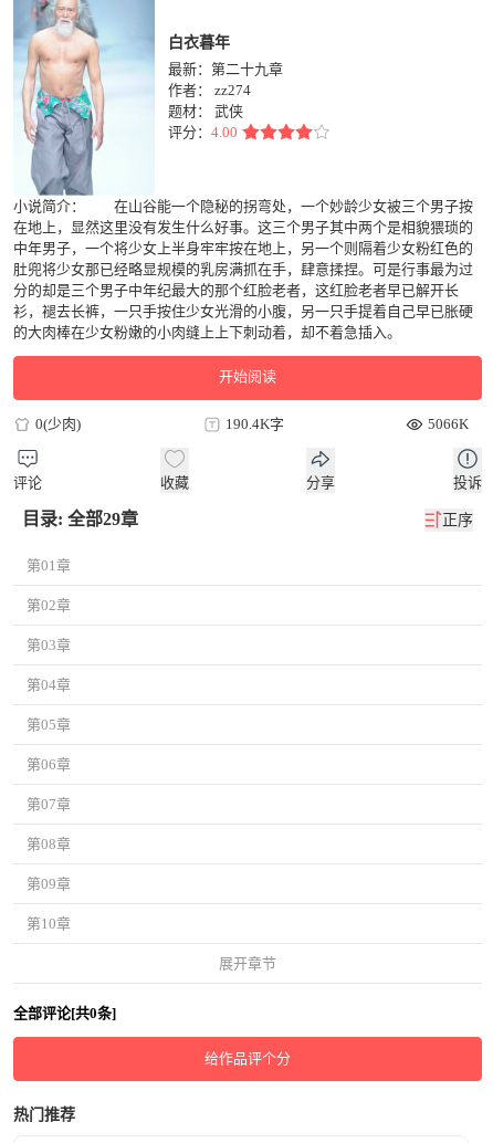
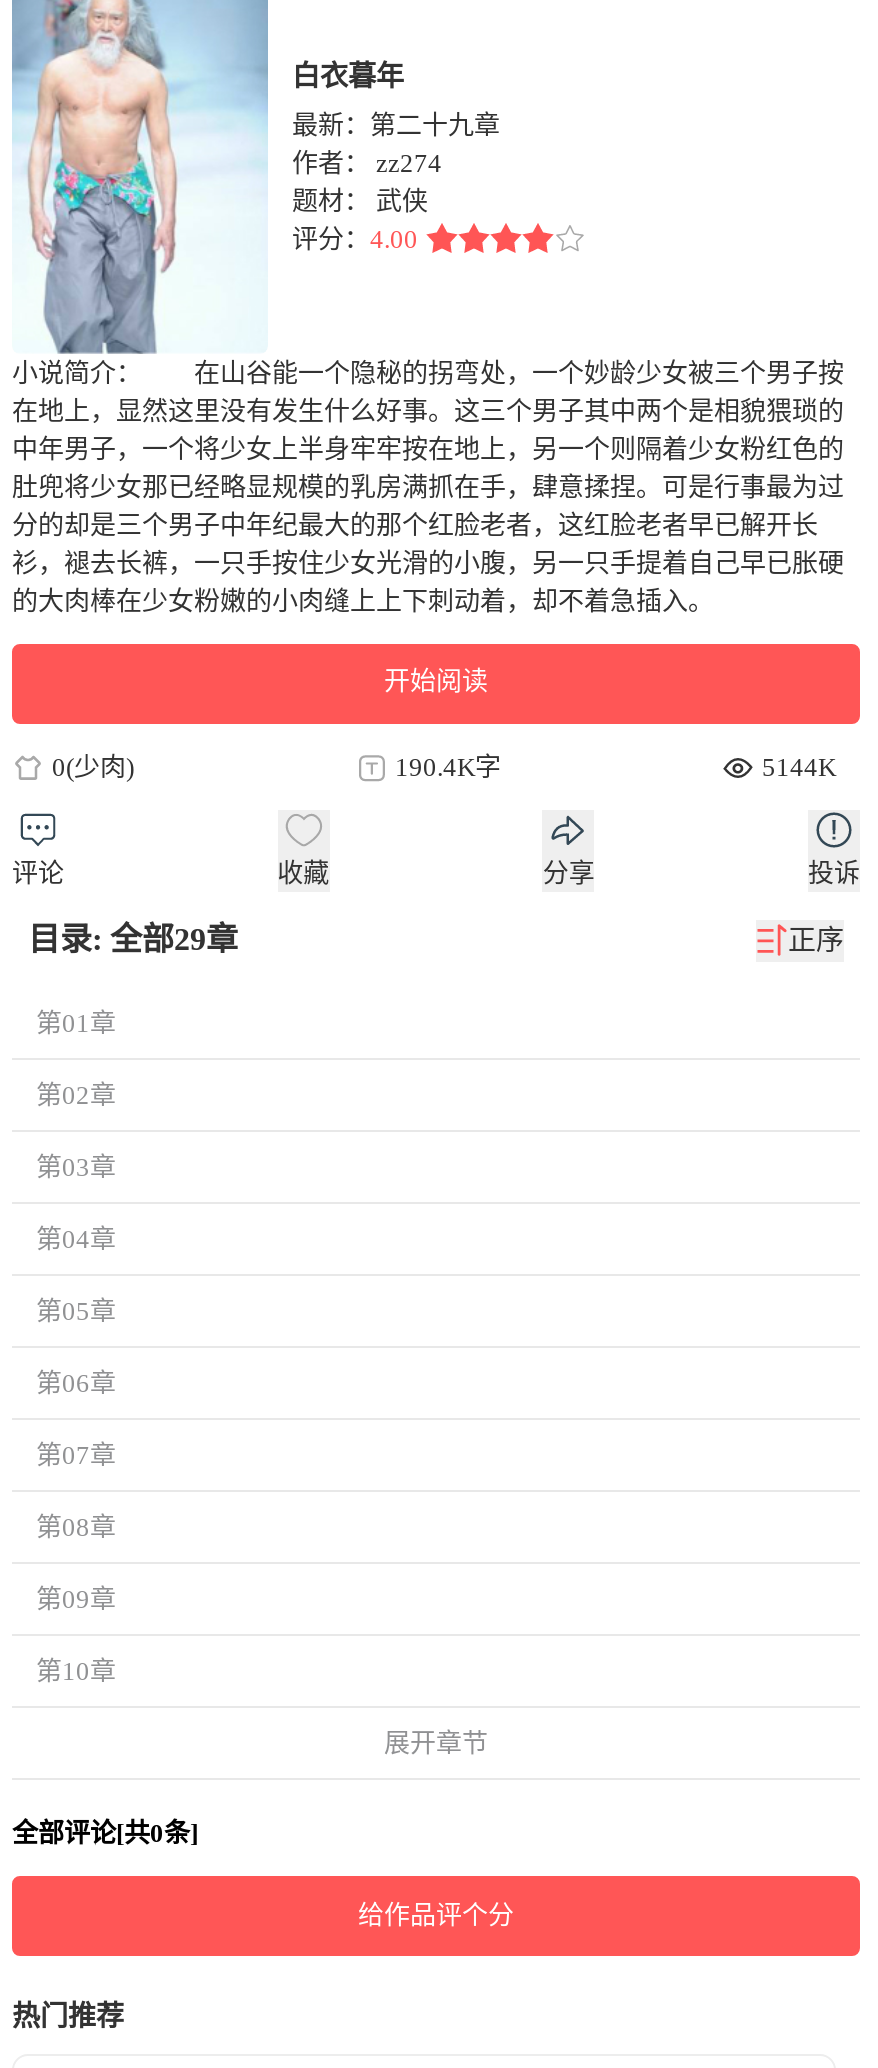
[428,416,469,432] 5066K -> [762,752,836,782] 5144K

